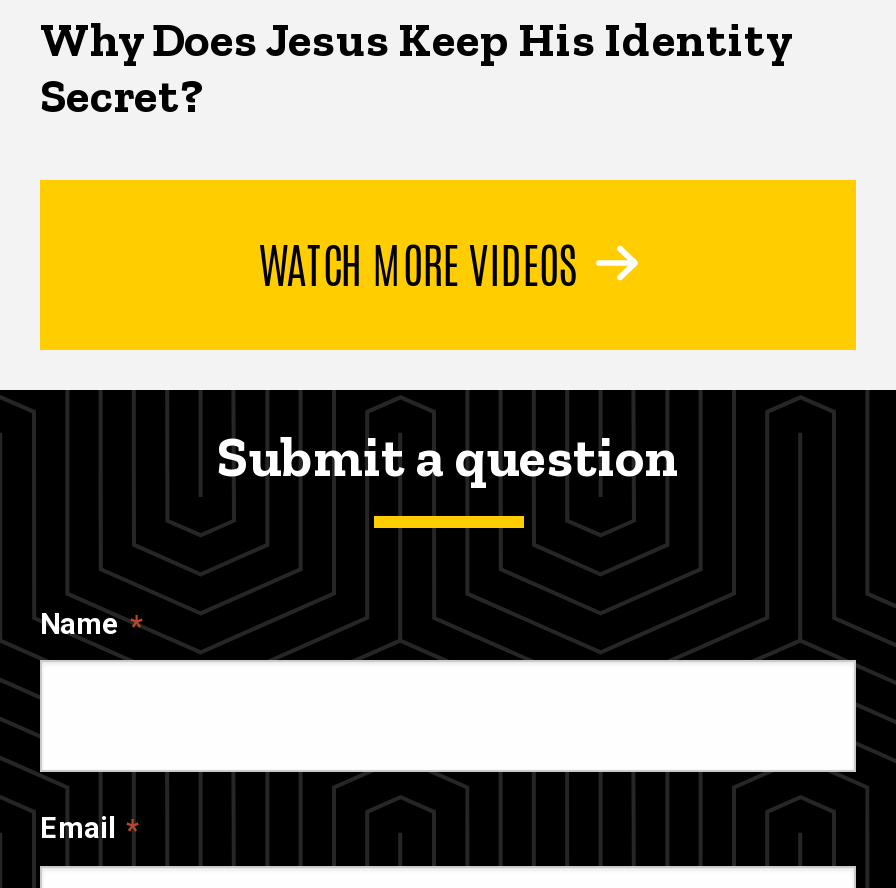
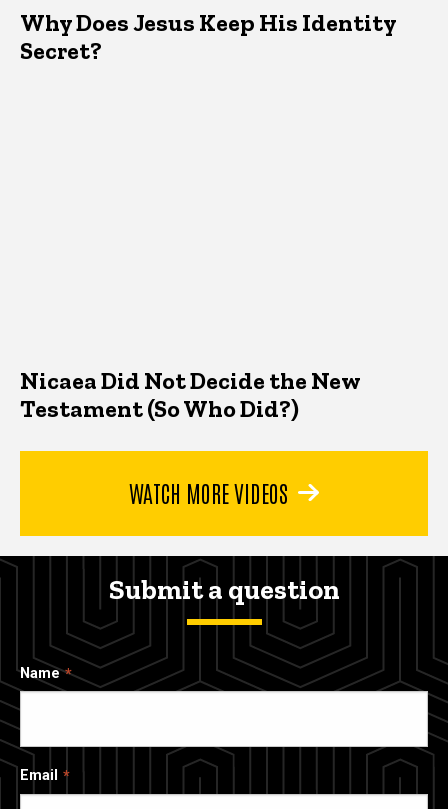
none -> [20,366,360,423] Nicaea Did Not Decide the New | Testament (So Who Did?)

